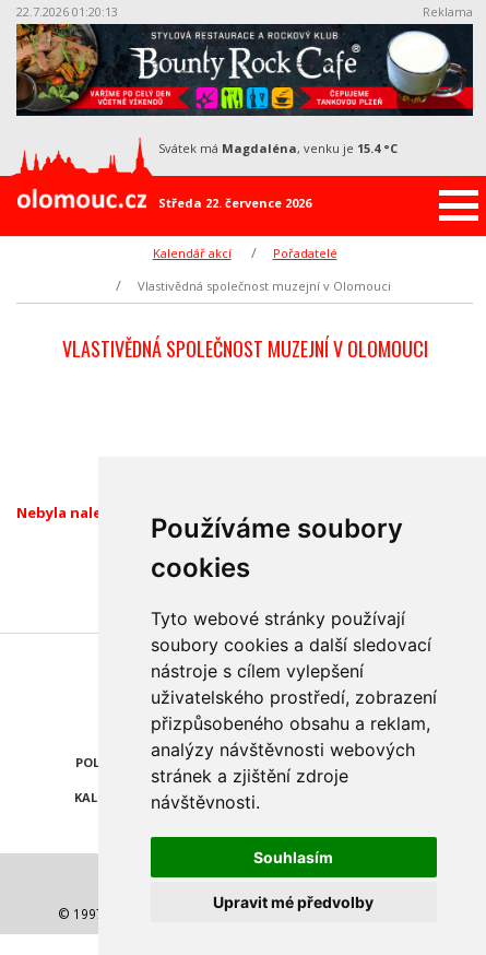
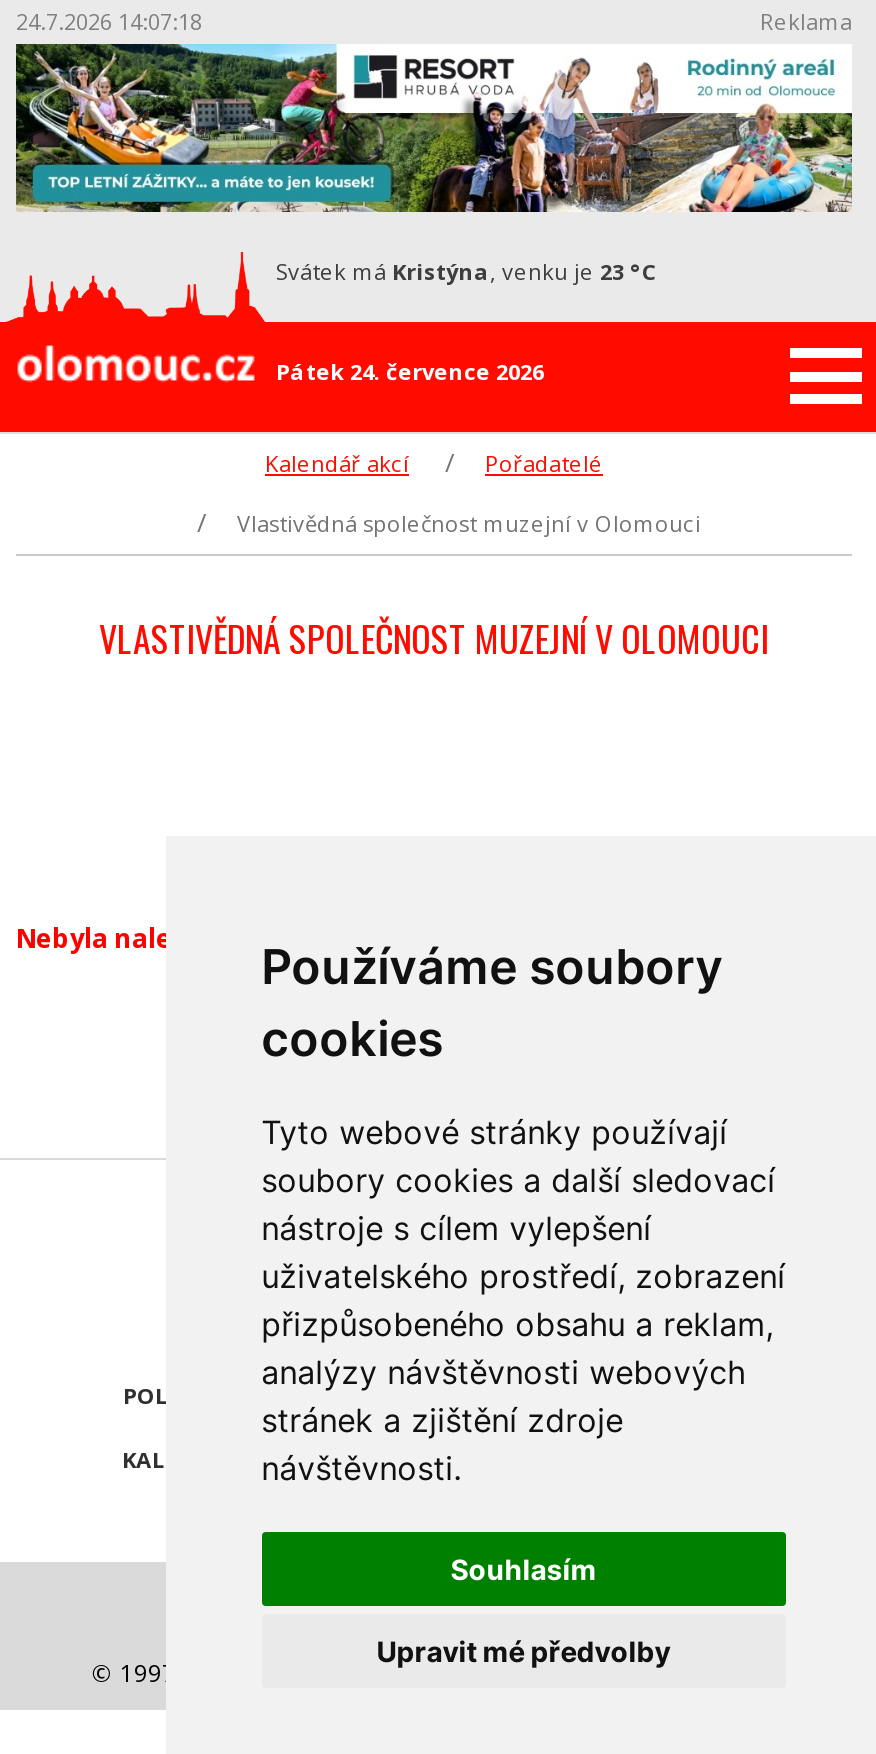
[16,3,118,20] 22.7.2026 01:20:13 -> [16,6,202,36] 24.7.2026 14:07:18
[15,23,474,156] [image] | svátek má Magdaléna, venku je 15.4 °C -> [14,44,854,285] [image] | svátek má Kristýna, venku je 23 °C
[158,194,311,210] Středa 22. července 2026 -> [276,355,544,385] Pátek 24. července 2026

